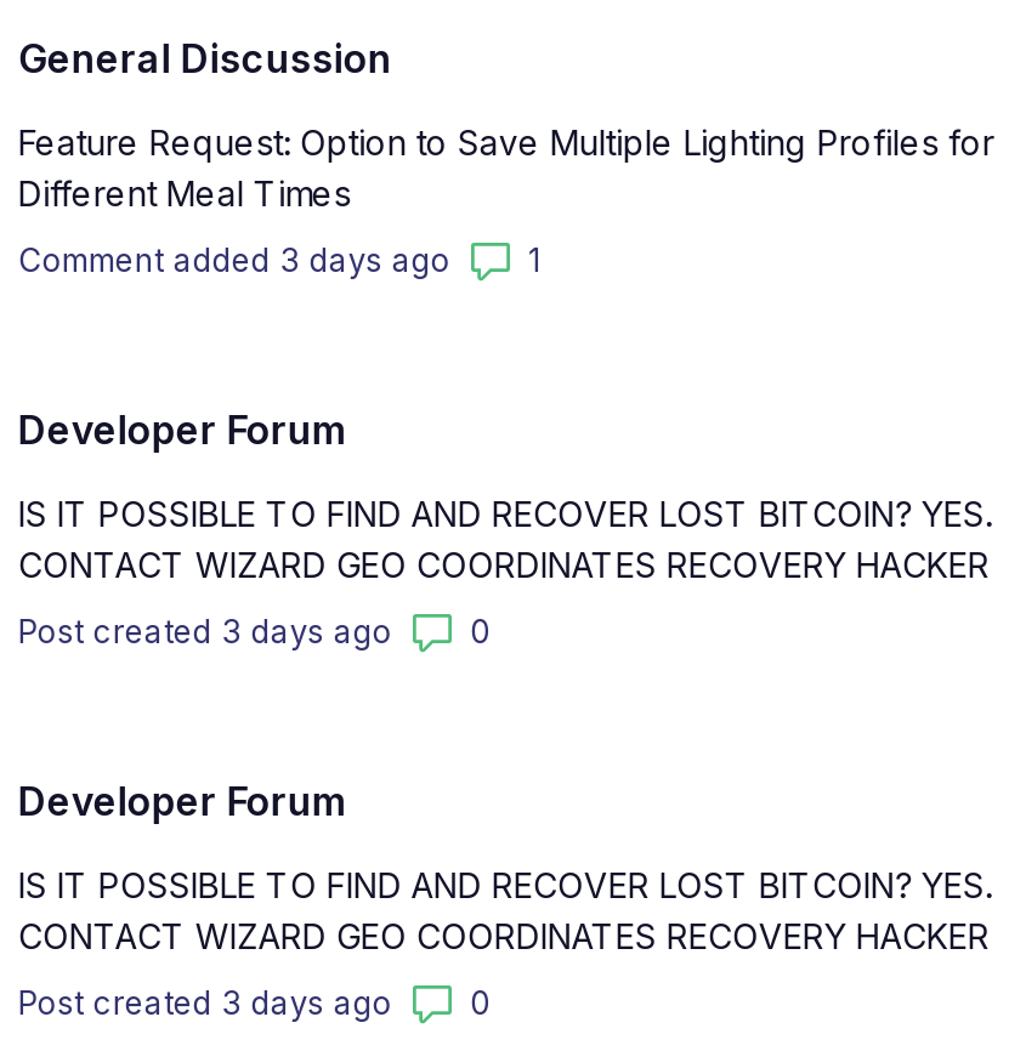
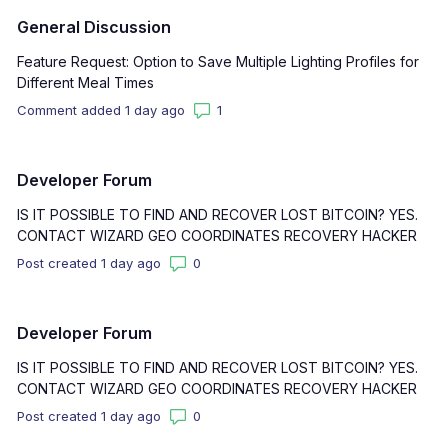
[18,240,450,279] Comment added 3 days ago -> [17,102,185,118] Comment added 1 day ago
[18,612,392,651] Post created 3 days ago -> [17,255,161,271] Post created 1 day ago
[18,983,392,1022] Post created 3 days ago -> [17,408,161,424] Post created 1 day ago

